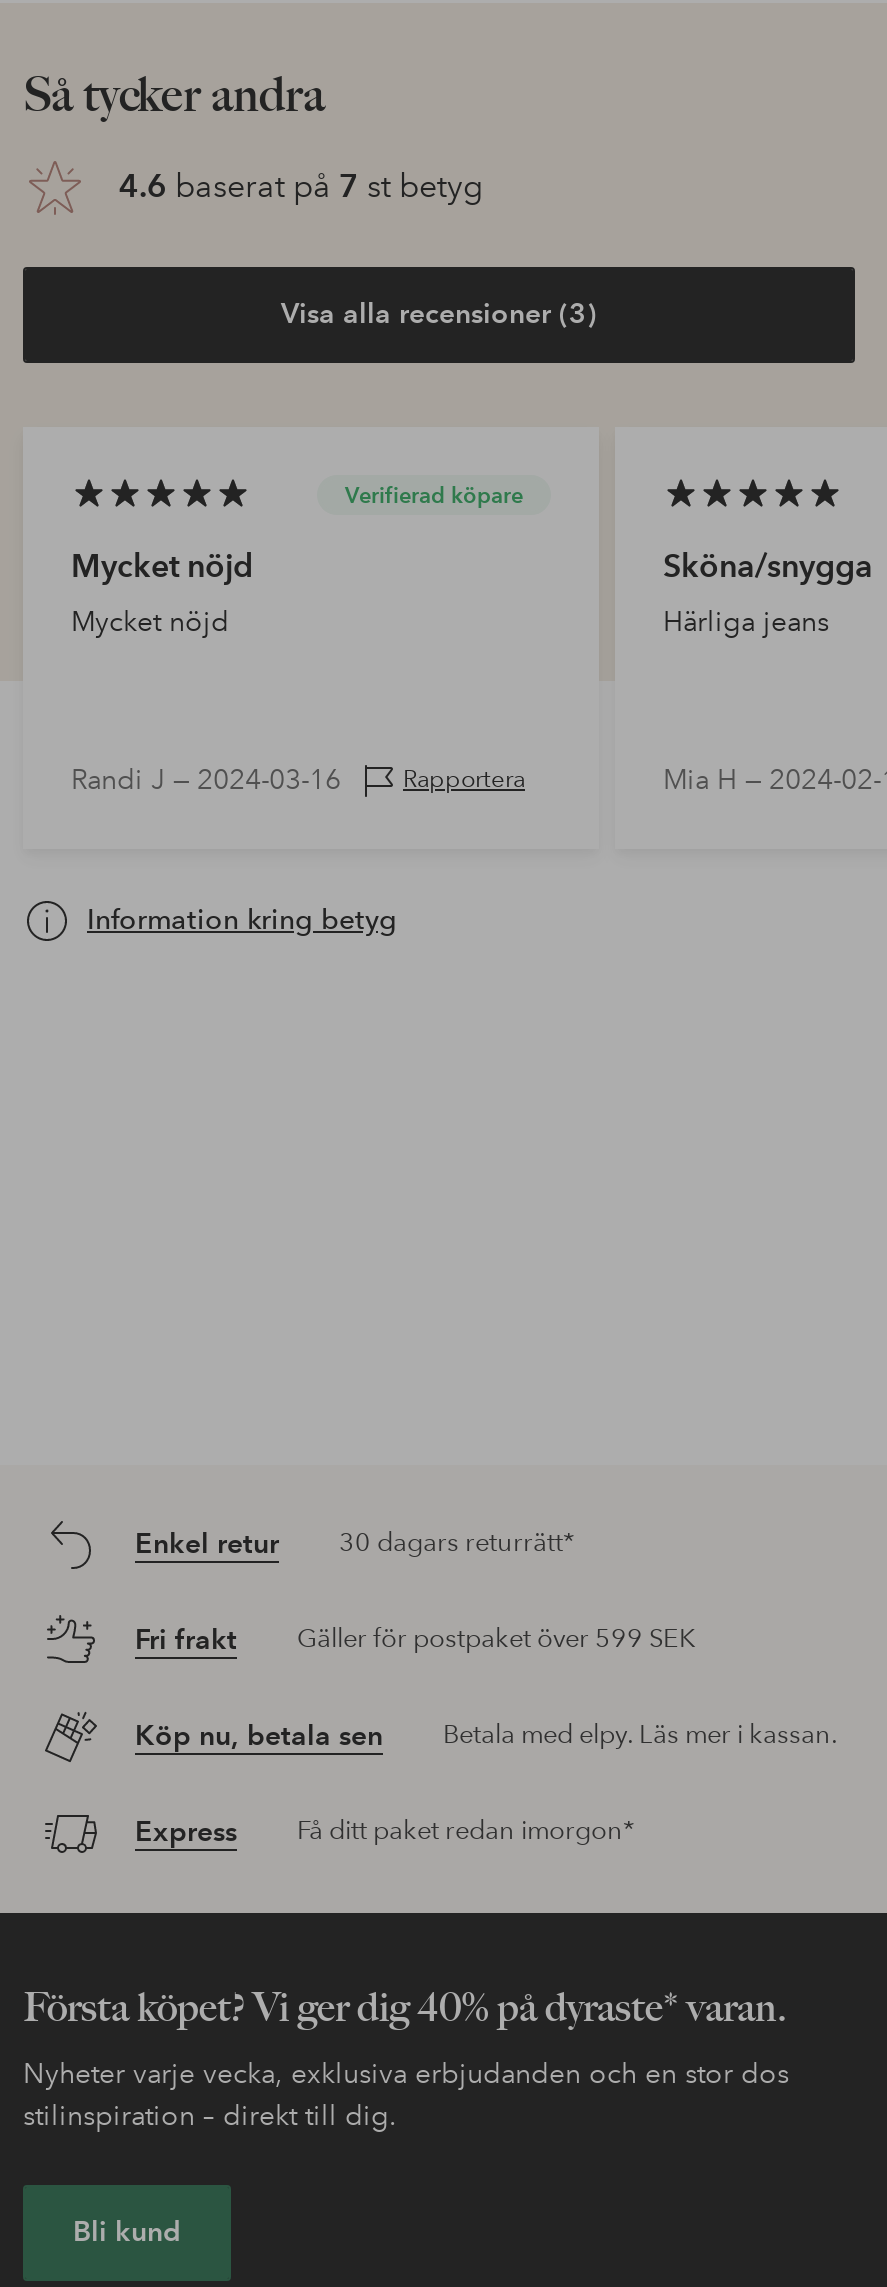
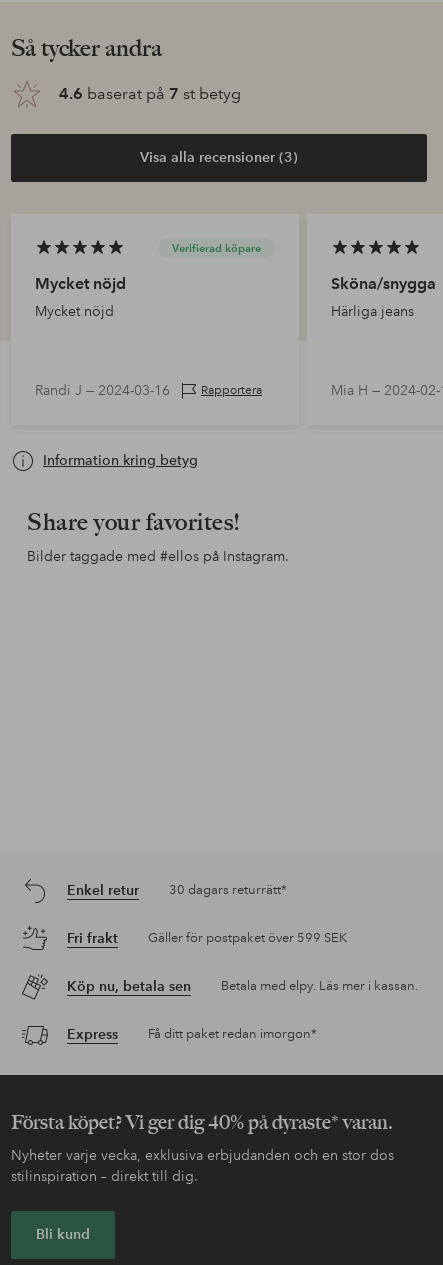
none -> [27,506,289,564] Share your favorites! | Bilder taggade med #ellos på Instagram.

